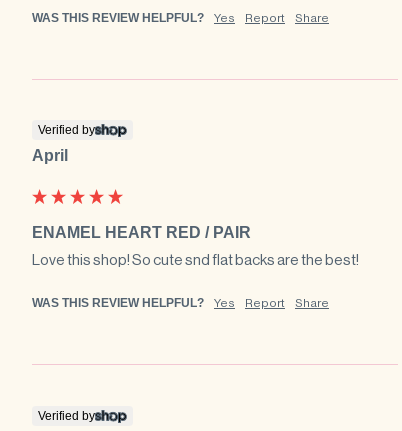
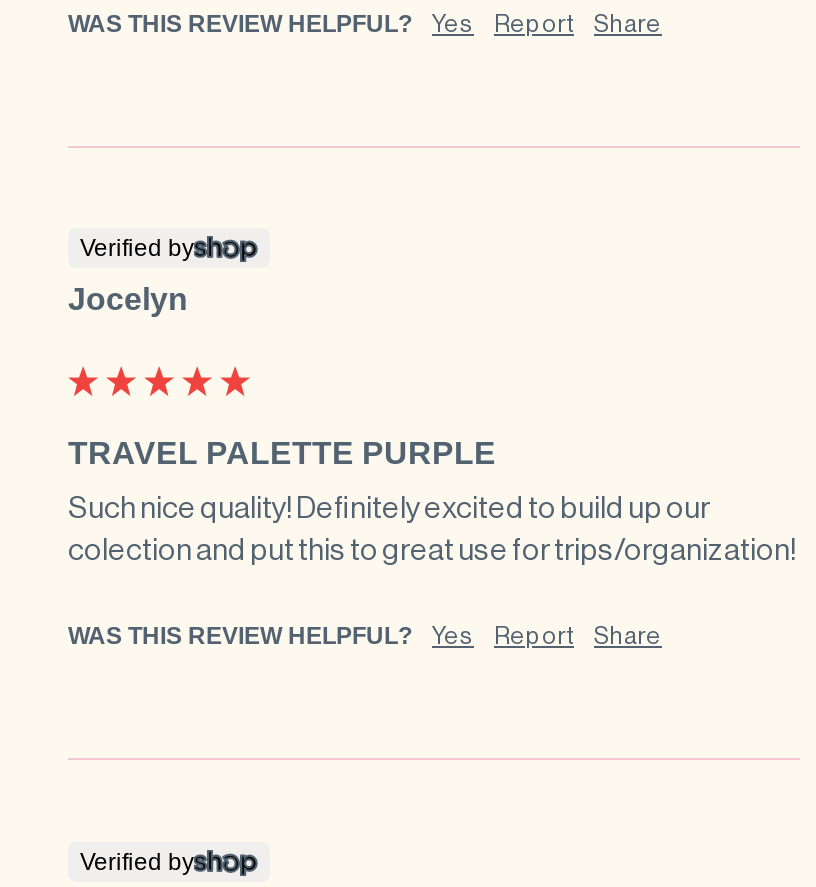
[32,147,68,164] April -> [68,283,188,317] Jocelyn
[32,224,251,241] ENAMEL HEART RED / PAIR -> [68,437,496,471] TRAVEL PALETTE PURPLE
[32,251,359,268] Love this shop! So cute snd flat backs are the best! -> [68,491,796,567] Such nice quality! Definitely excited to build up our | colection and put this to great use for trips/organization!

